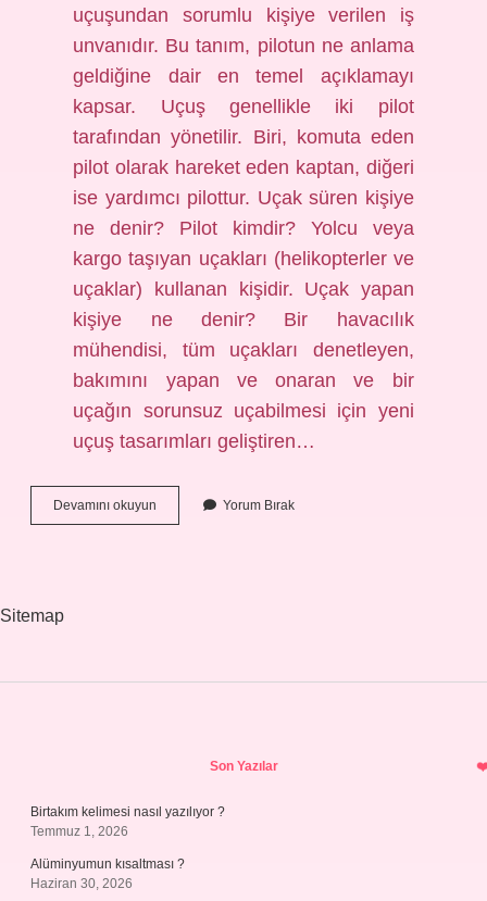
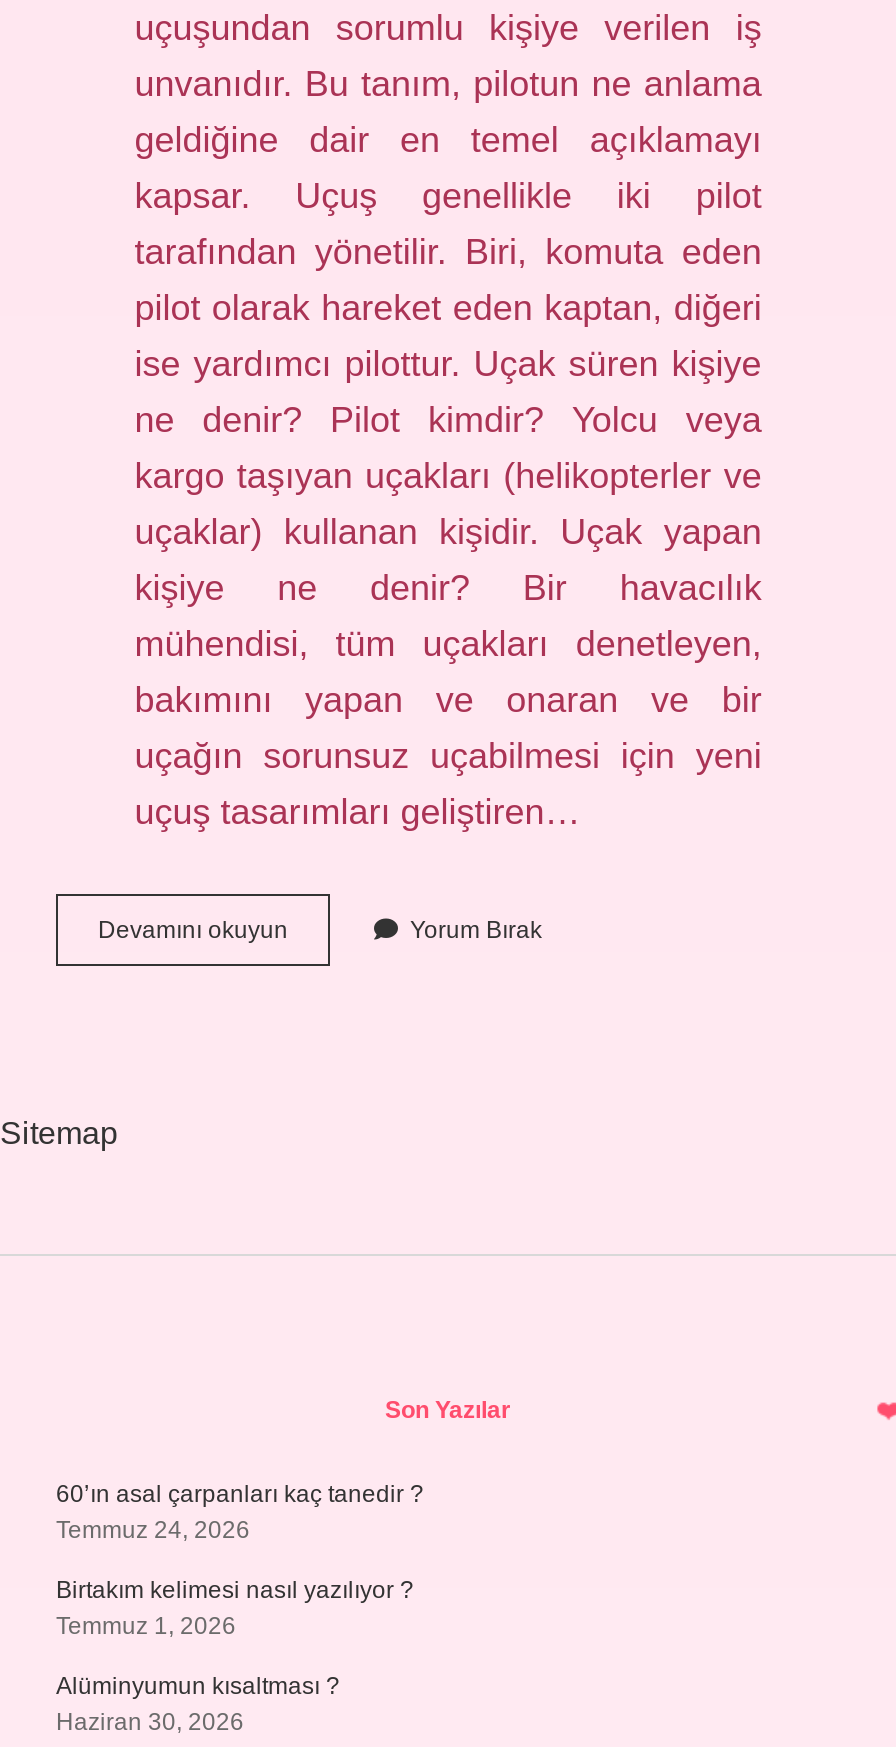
none -> [56,1480,424,1544] 60’ın asal çarpanları kaç tanedir ? | Temmuz 24, 2026

